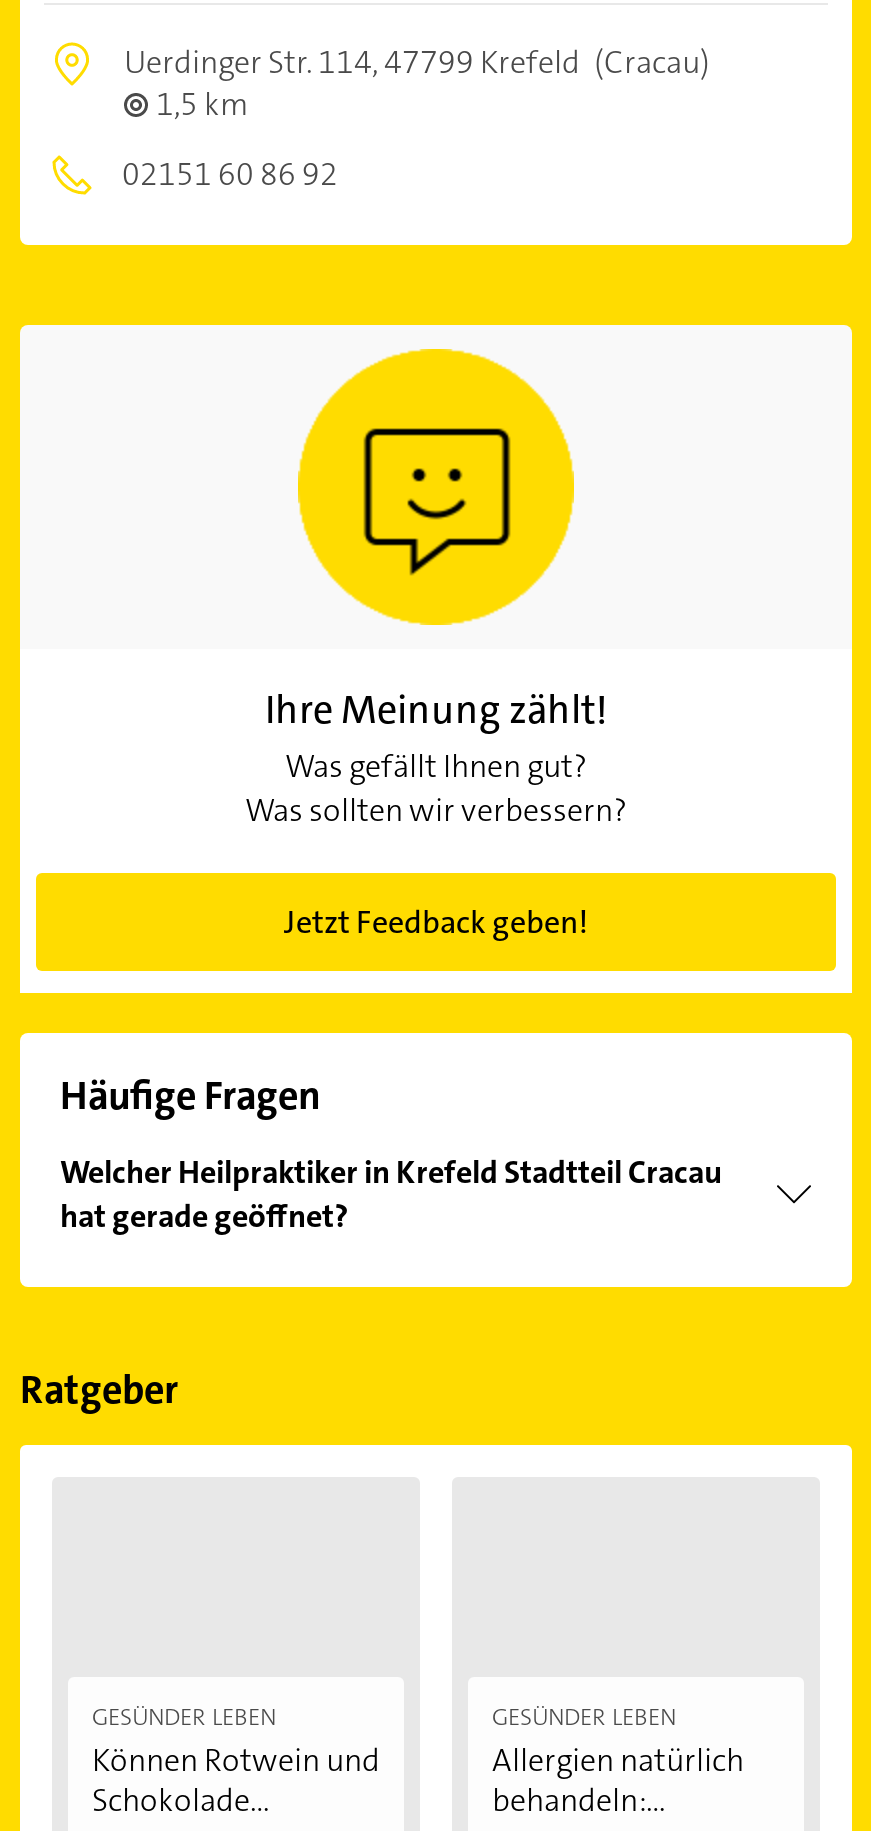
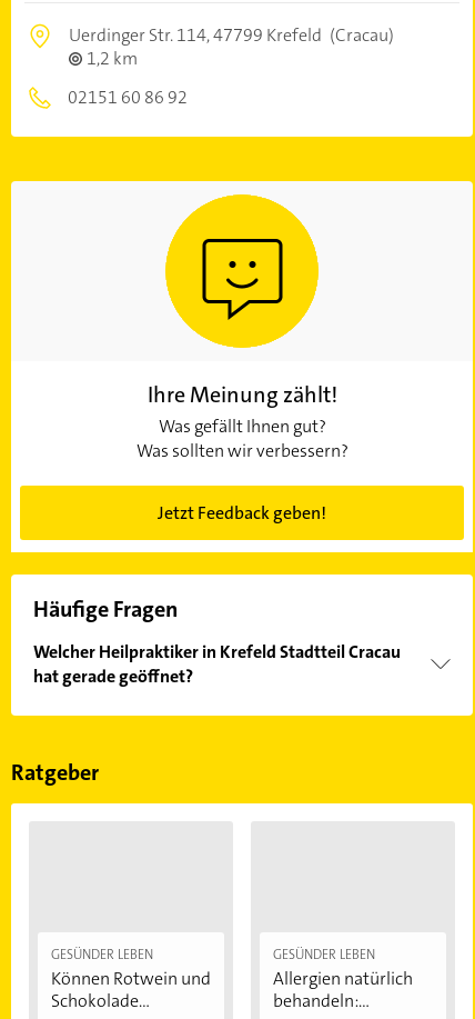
[156,83,248,125] 1,5 km -> [87,47,138,70] 1,2 km

